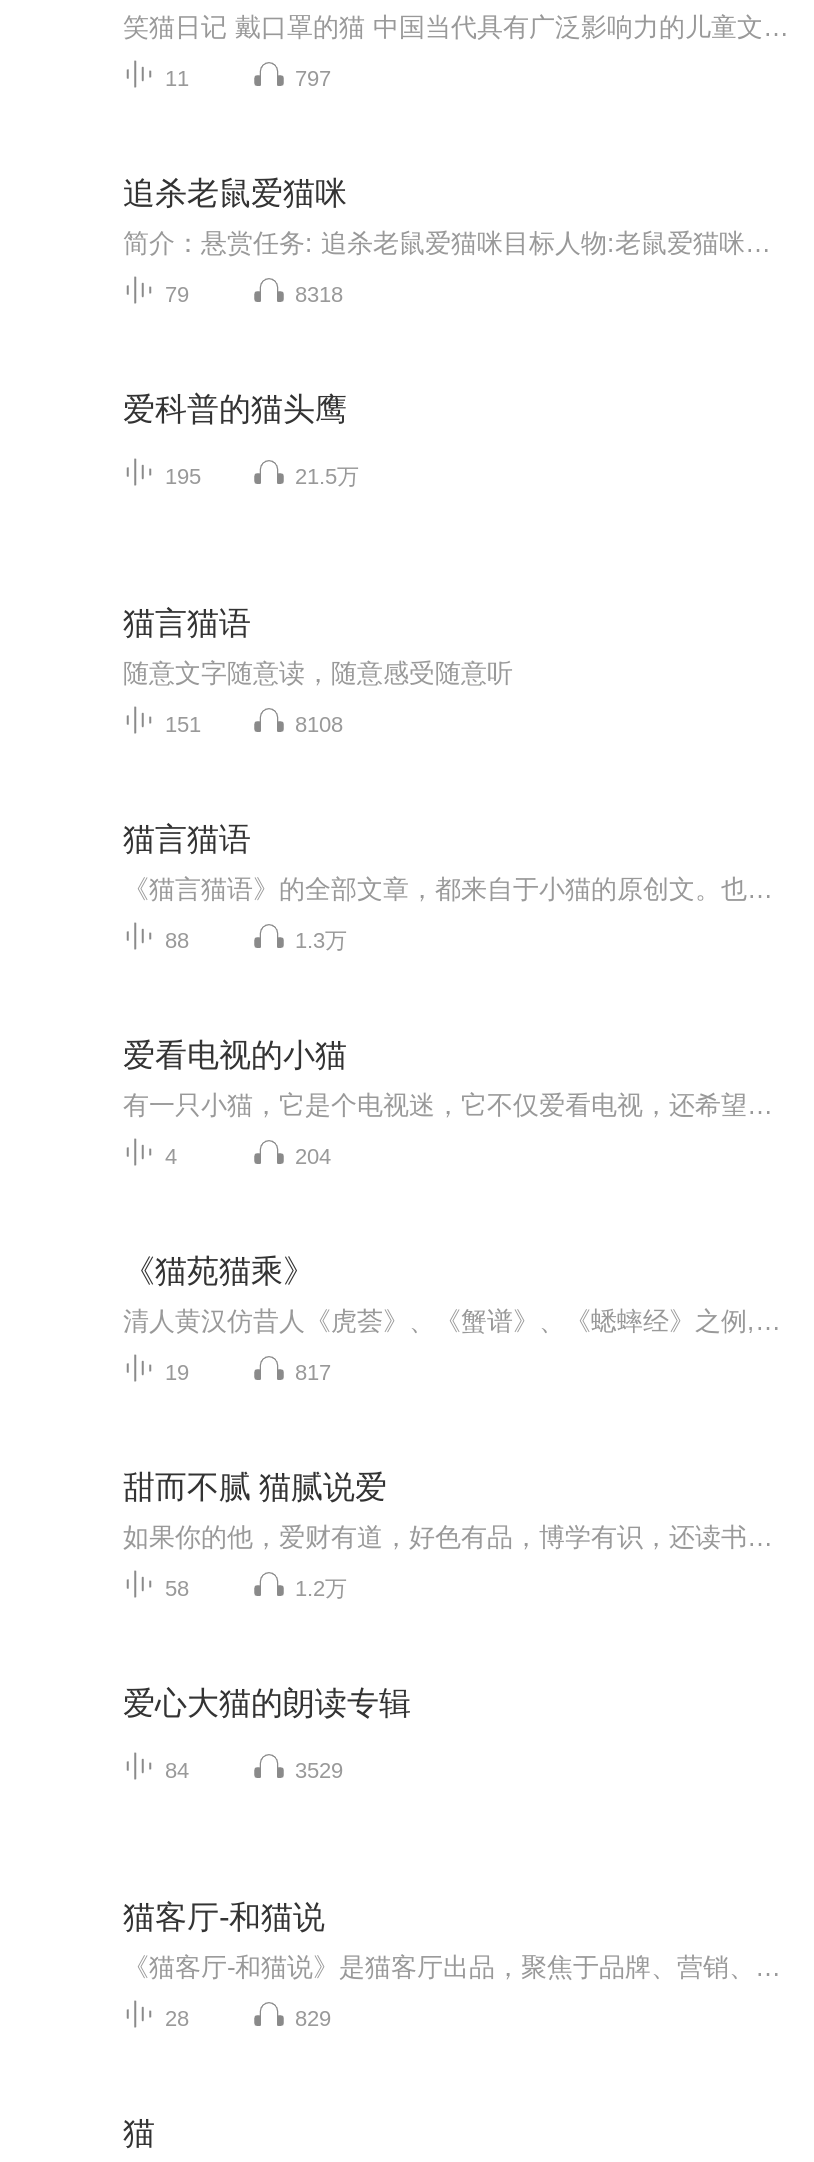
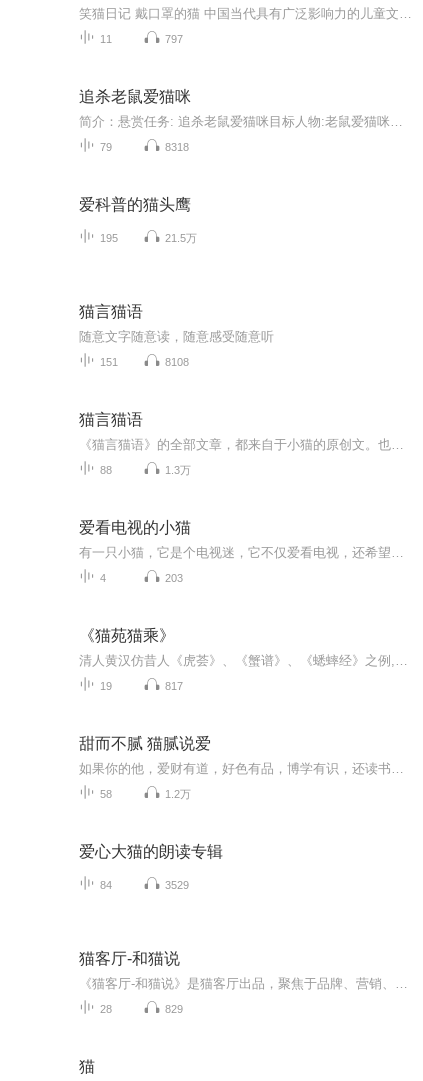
[295,1144,331,1168] 204 -> [165,572,183,584] 203

